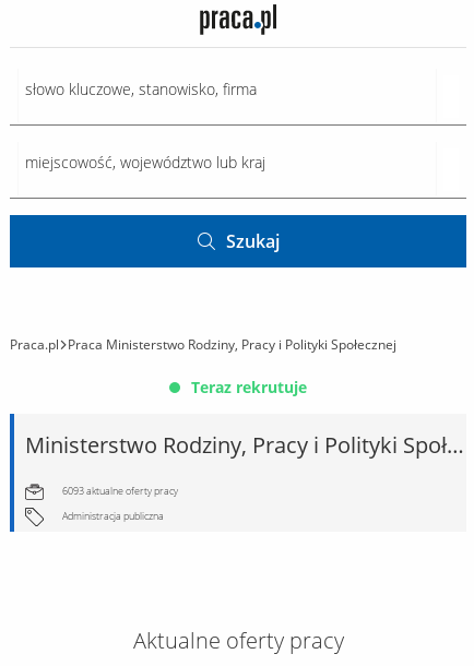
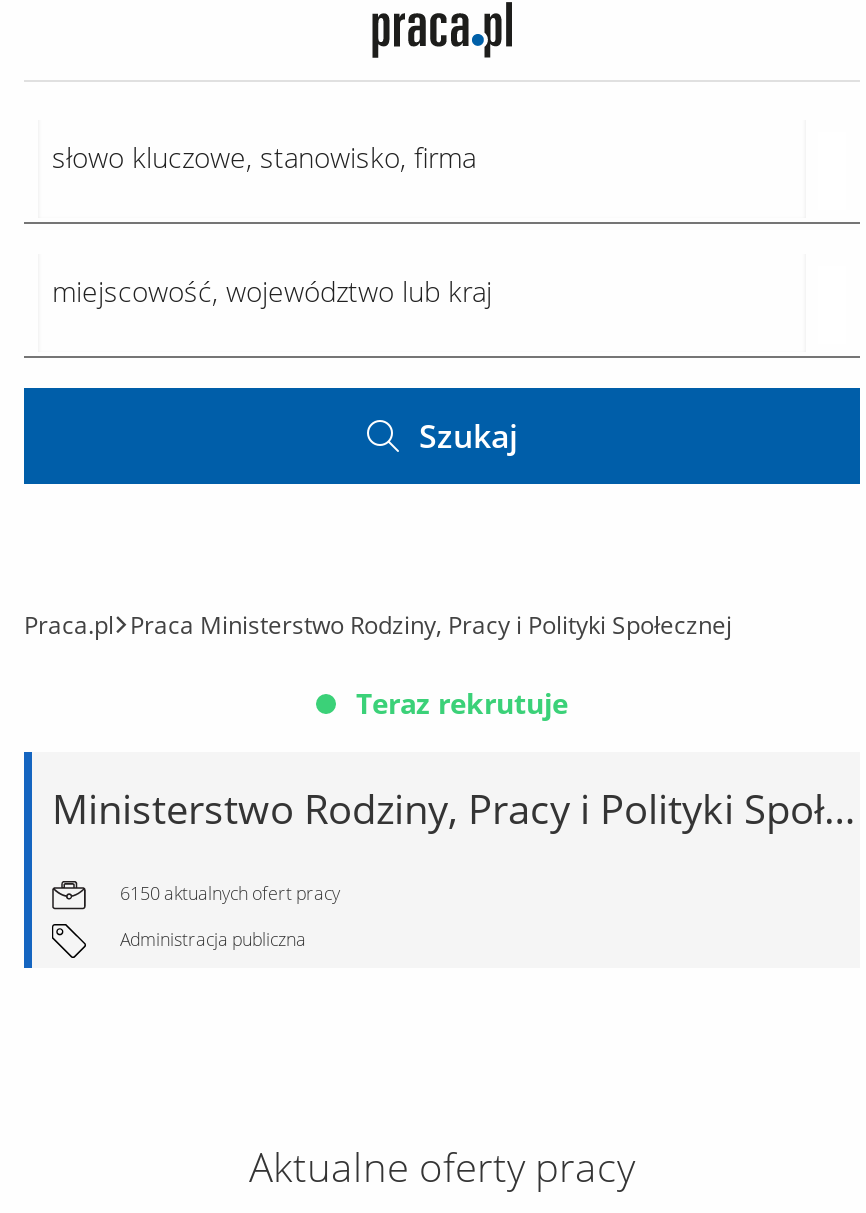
[60,484,178,498] 6093 aktualne oferty pracy -> [116,880,340,906] 6150 aktualnych ofert pracy

